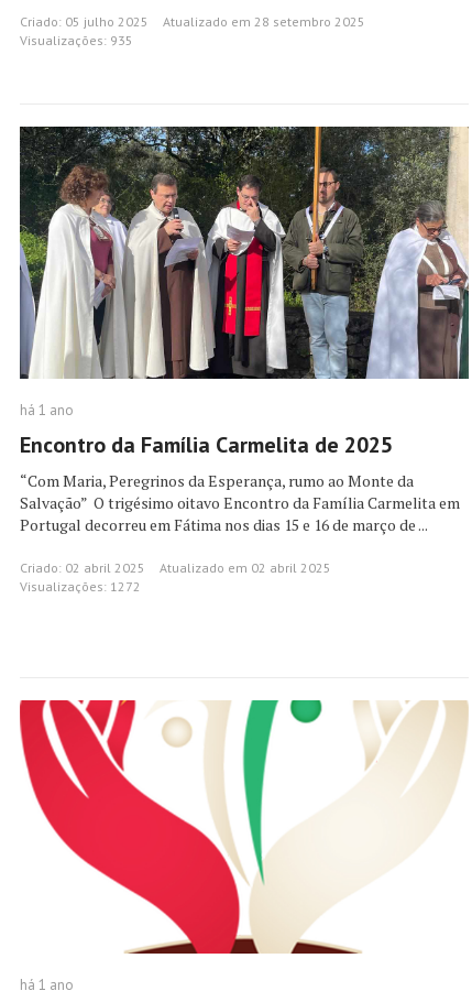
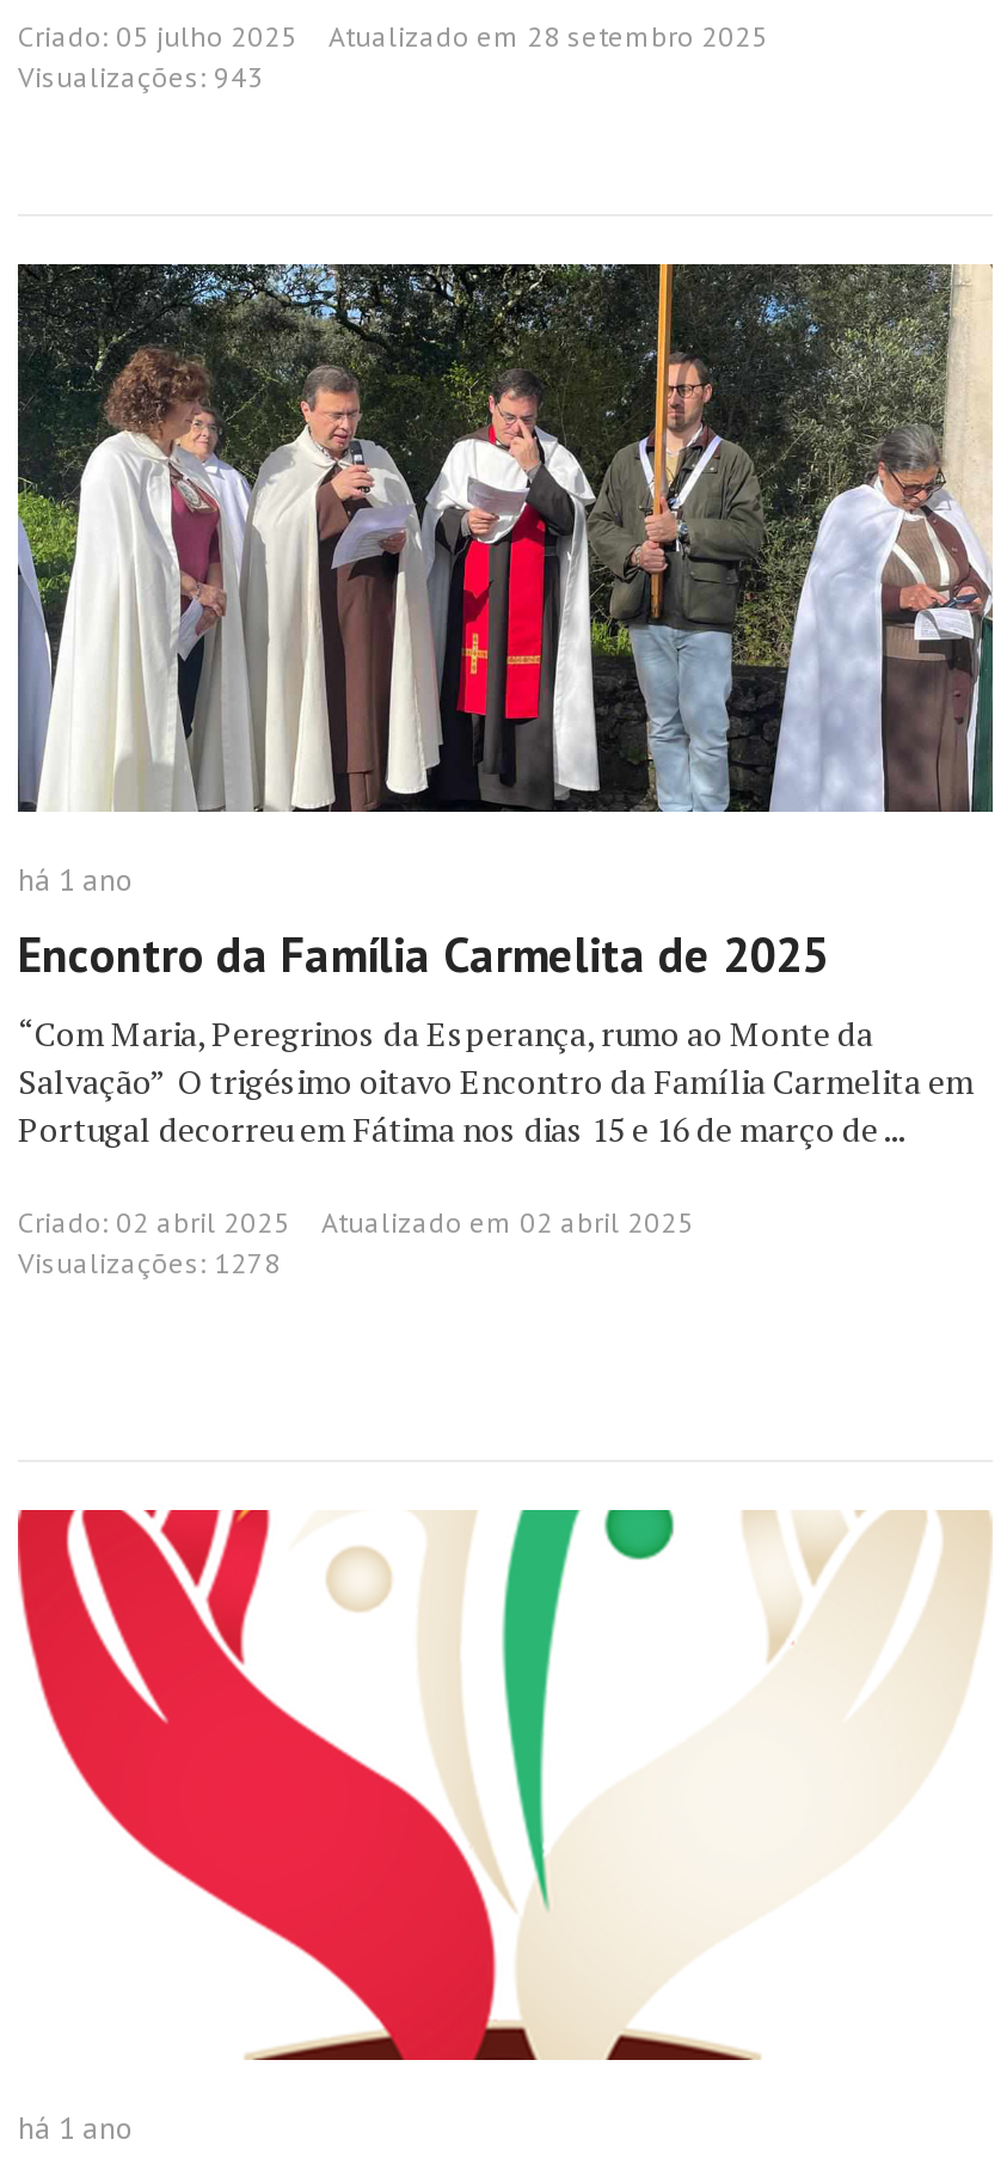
[20,32,133,48] Visualizações: 935 -> [18,58,264,94] Visualizações: 943
[20,578,141,595] Visualizações: 1272 -> [18,1245,281,1281] Visualizações: 1278

